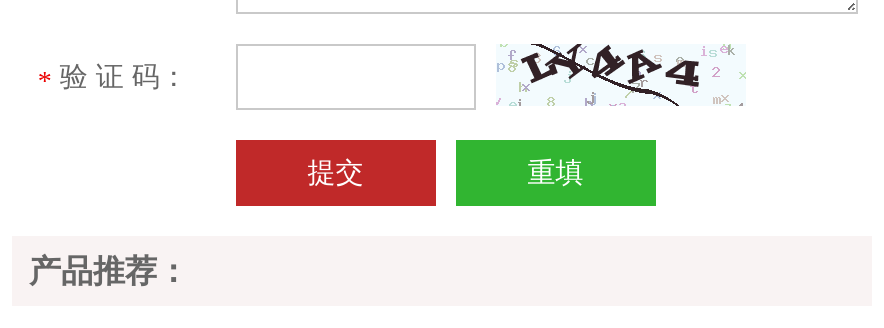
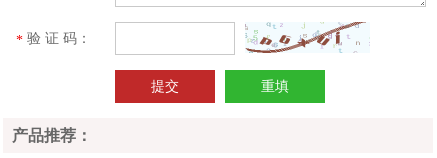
[502,42,744,108] [image] -> [245,21,362,54] [image]

